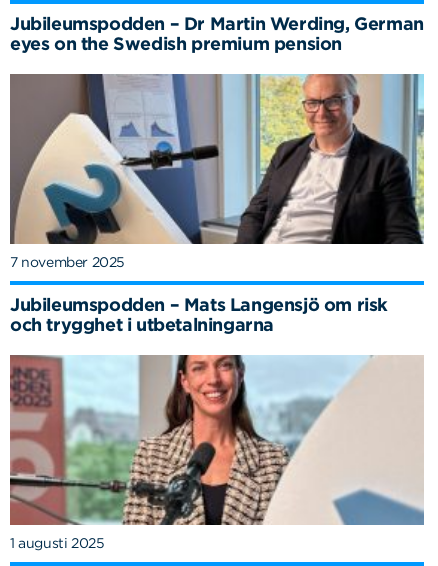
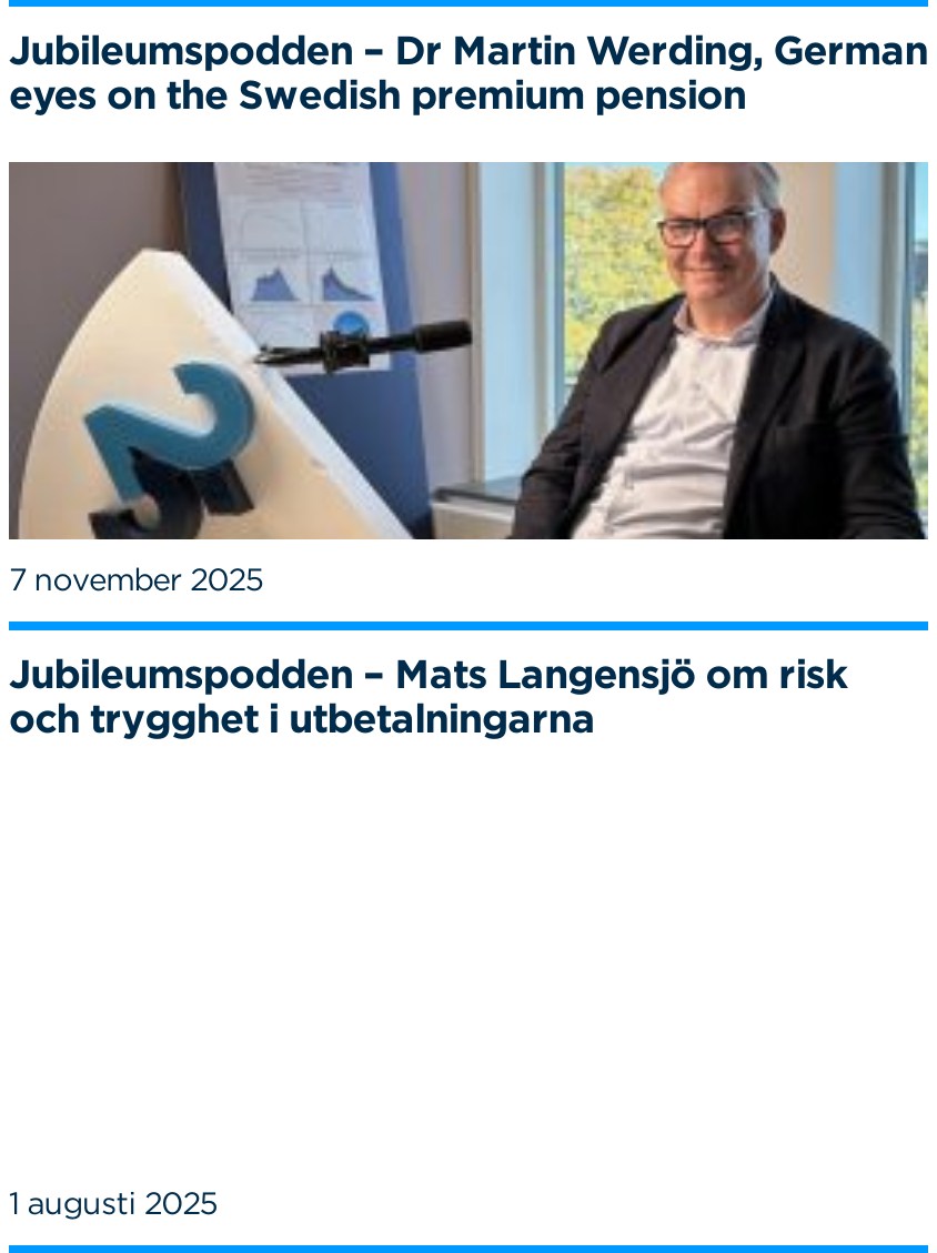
[9,354,425,526] [image] -> none

